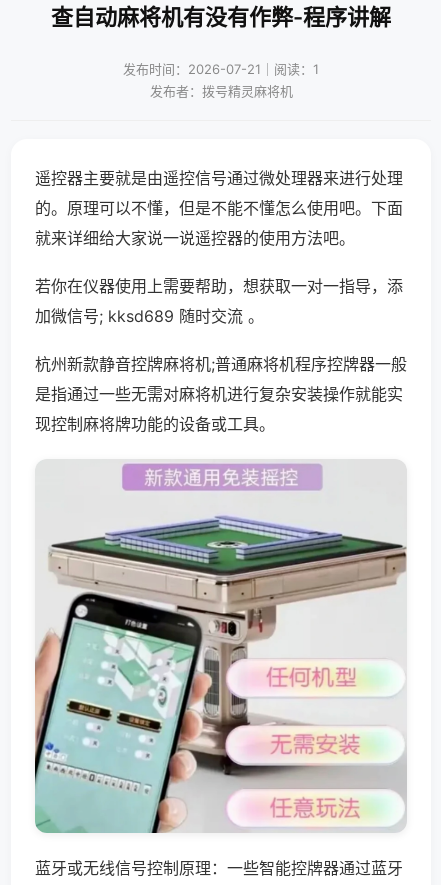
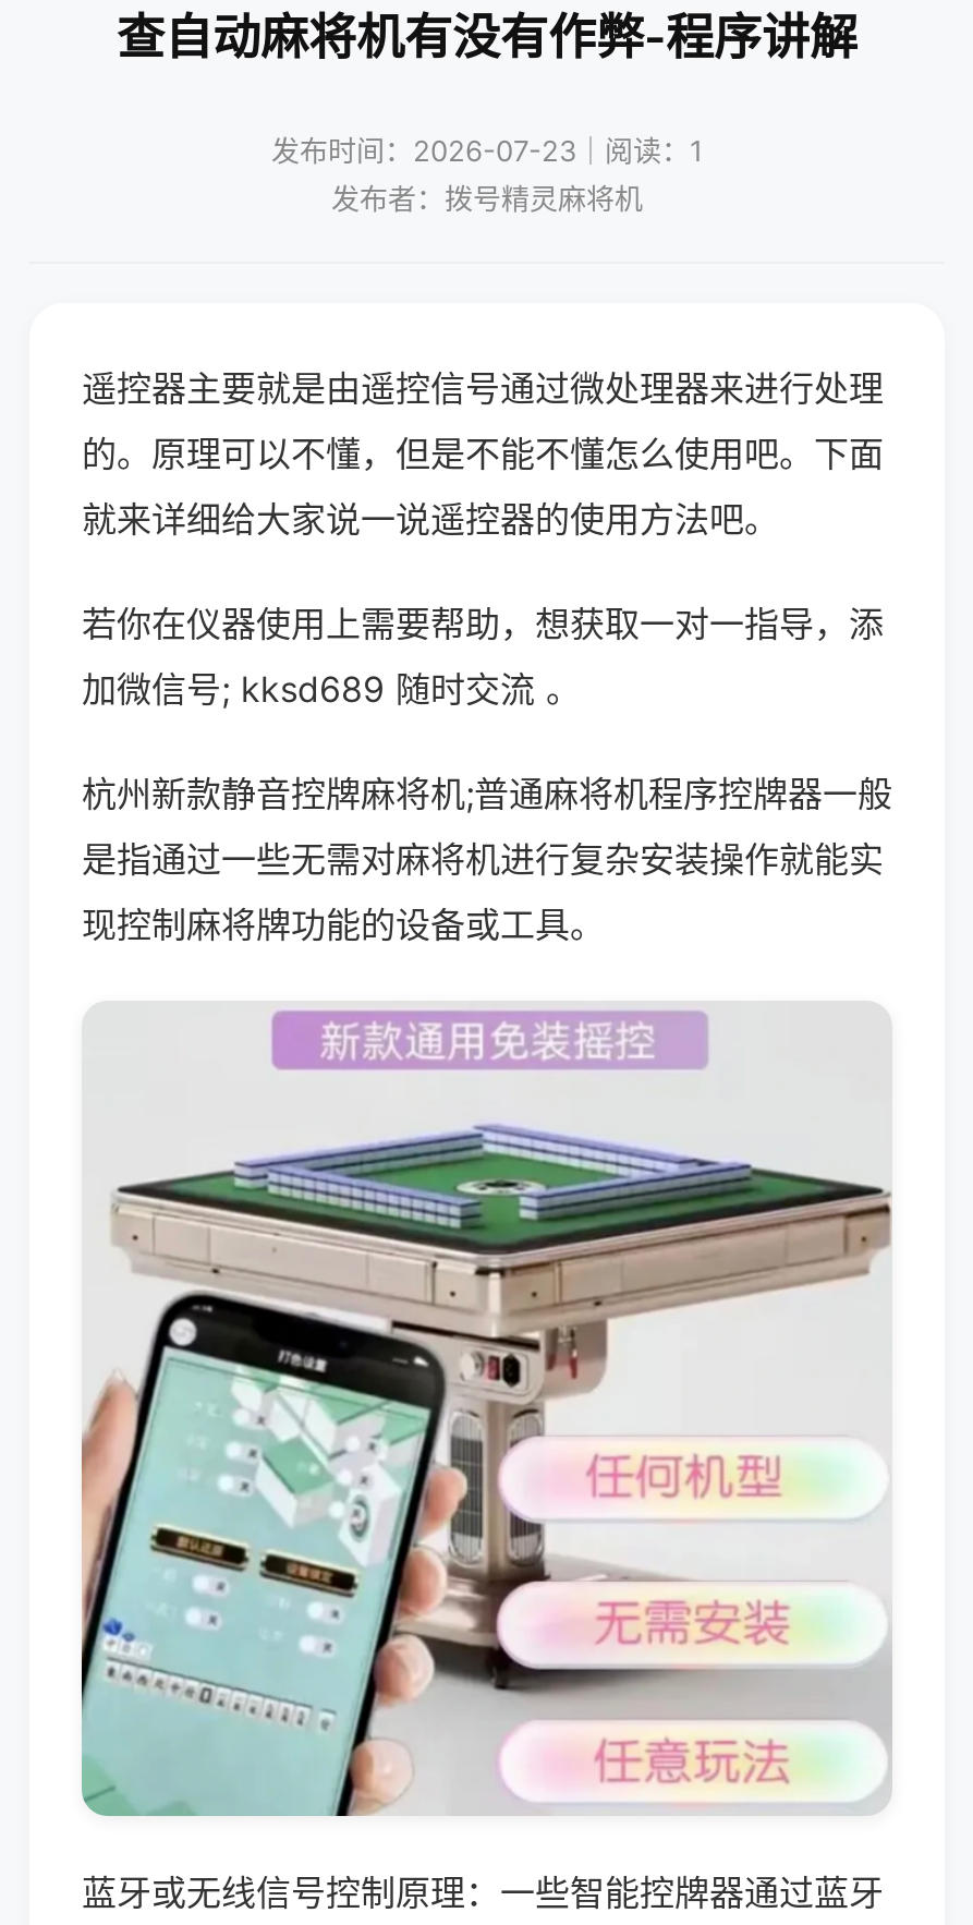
[123,61,319,77] 发布时间：2026-07-21｜阅读：1 -> [271,133,703,168] 发布时间：2026-07-23｜阅读：1

